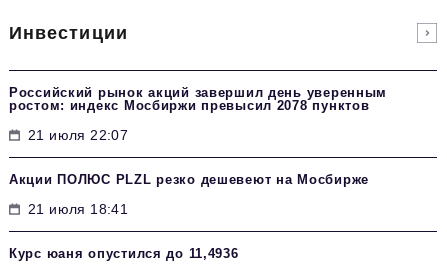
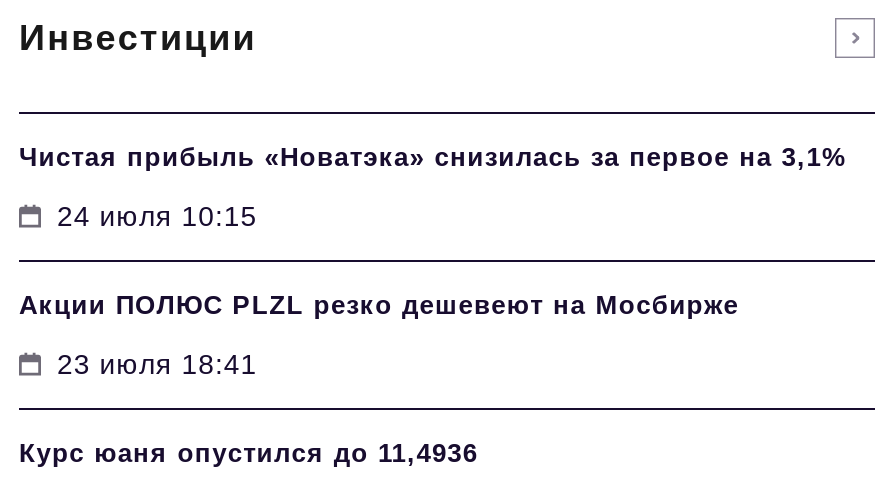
[9,85,387,113] Российский рынок акций завершил день уверенным | ростом: индекс Мосбиржи превысил 2078 пунктов -> [19,142,847,172] Чистая прибыль «Новатэка» снизилась за первое на 3,1%
[28,127,128,143] 21 июля 22:07 -> [57,200,257,232] 24 июля 10:15
[28,201,128,217] 21 июля 18:41 -> [57,348,257,380] 23 июля 18:41

